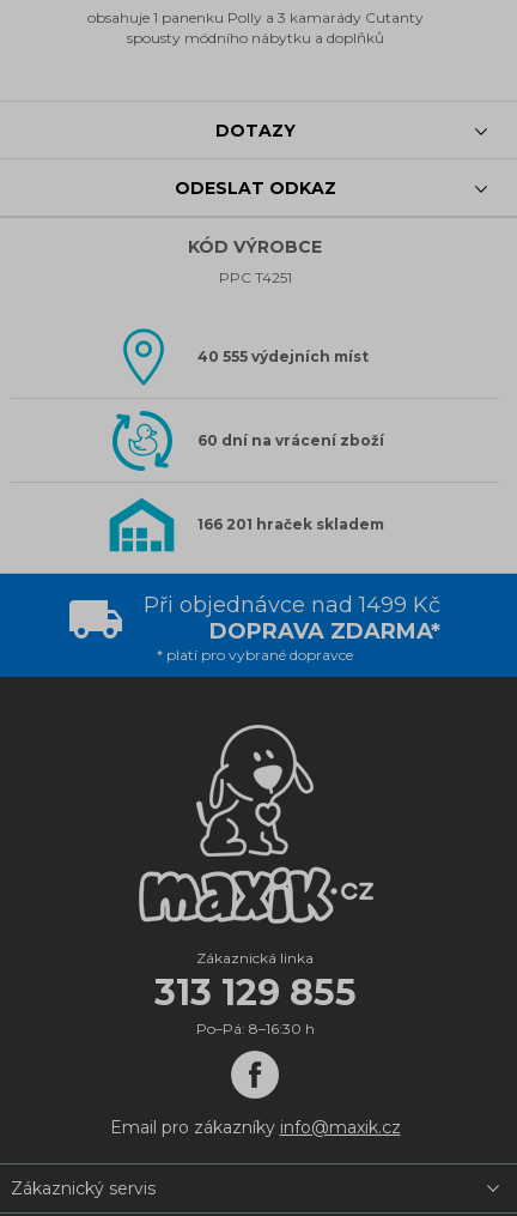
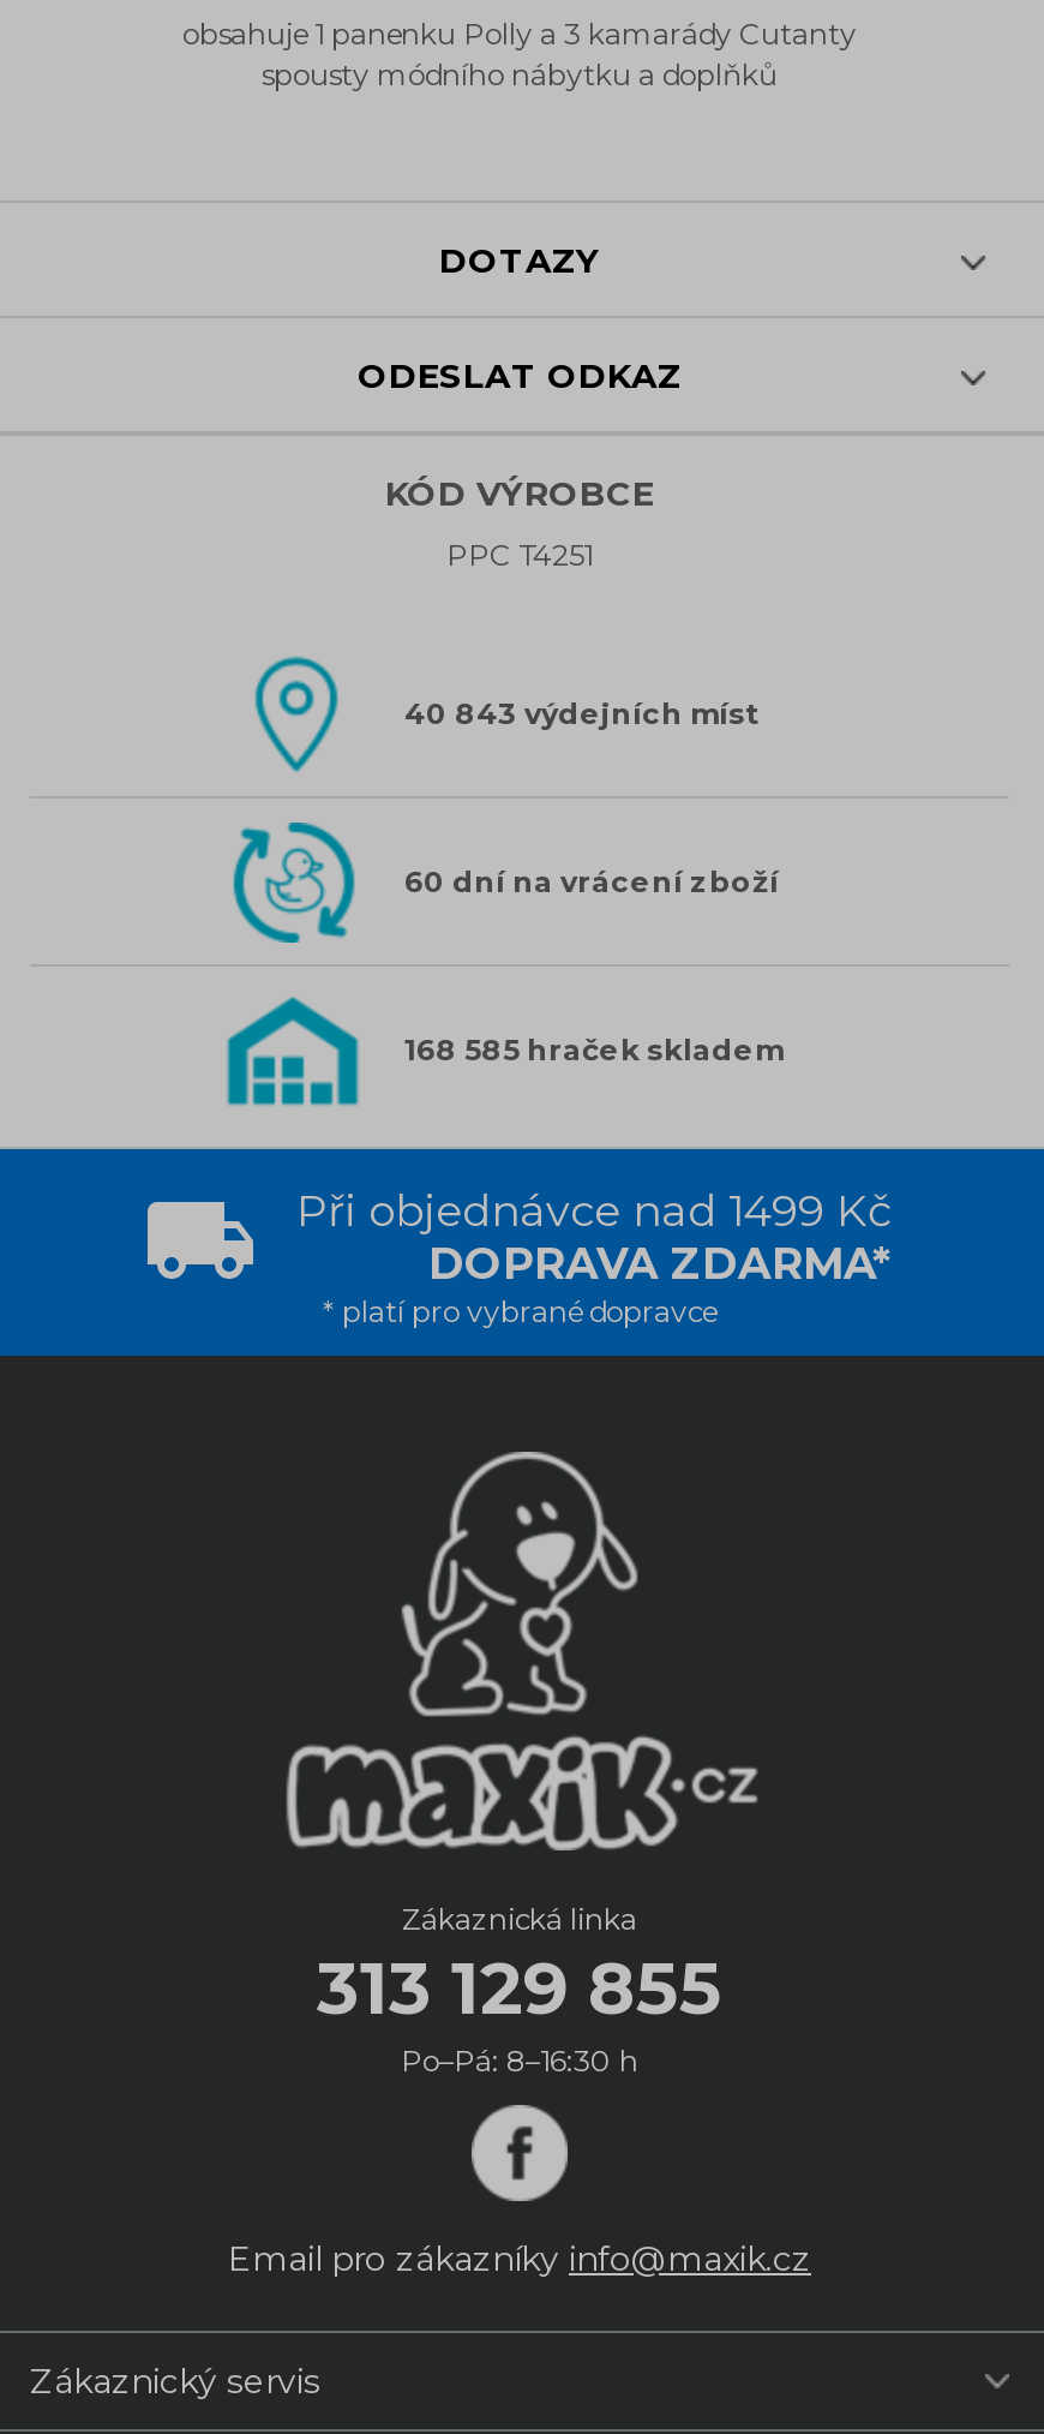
[197,348,369,366] 40 555 výdejních míst -> [404,696,760,732] 40 843 výdejních míst
[197,515,384,533] 166 201 hraček skladem -> [404,1032,784,1068] 168 585 hraček skladem

